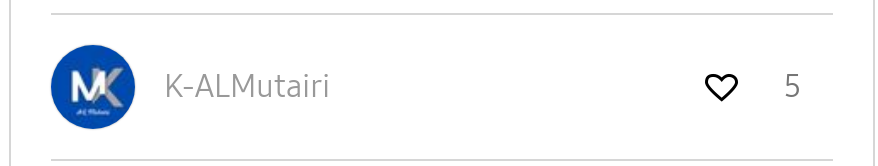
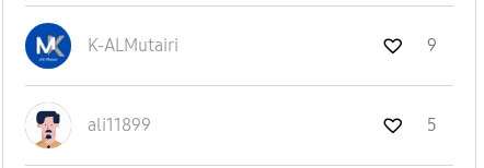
none -> [25,109,151,149] [image] | ali11899
none -> [422,35,436,55] 9

